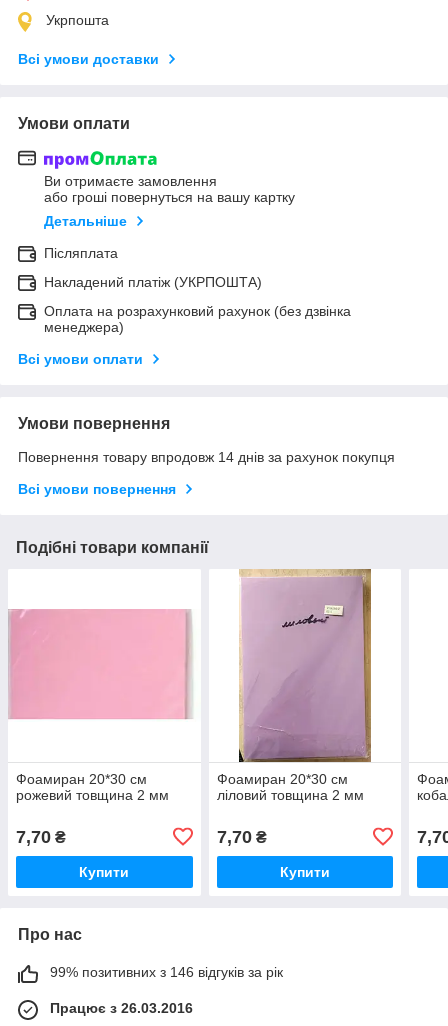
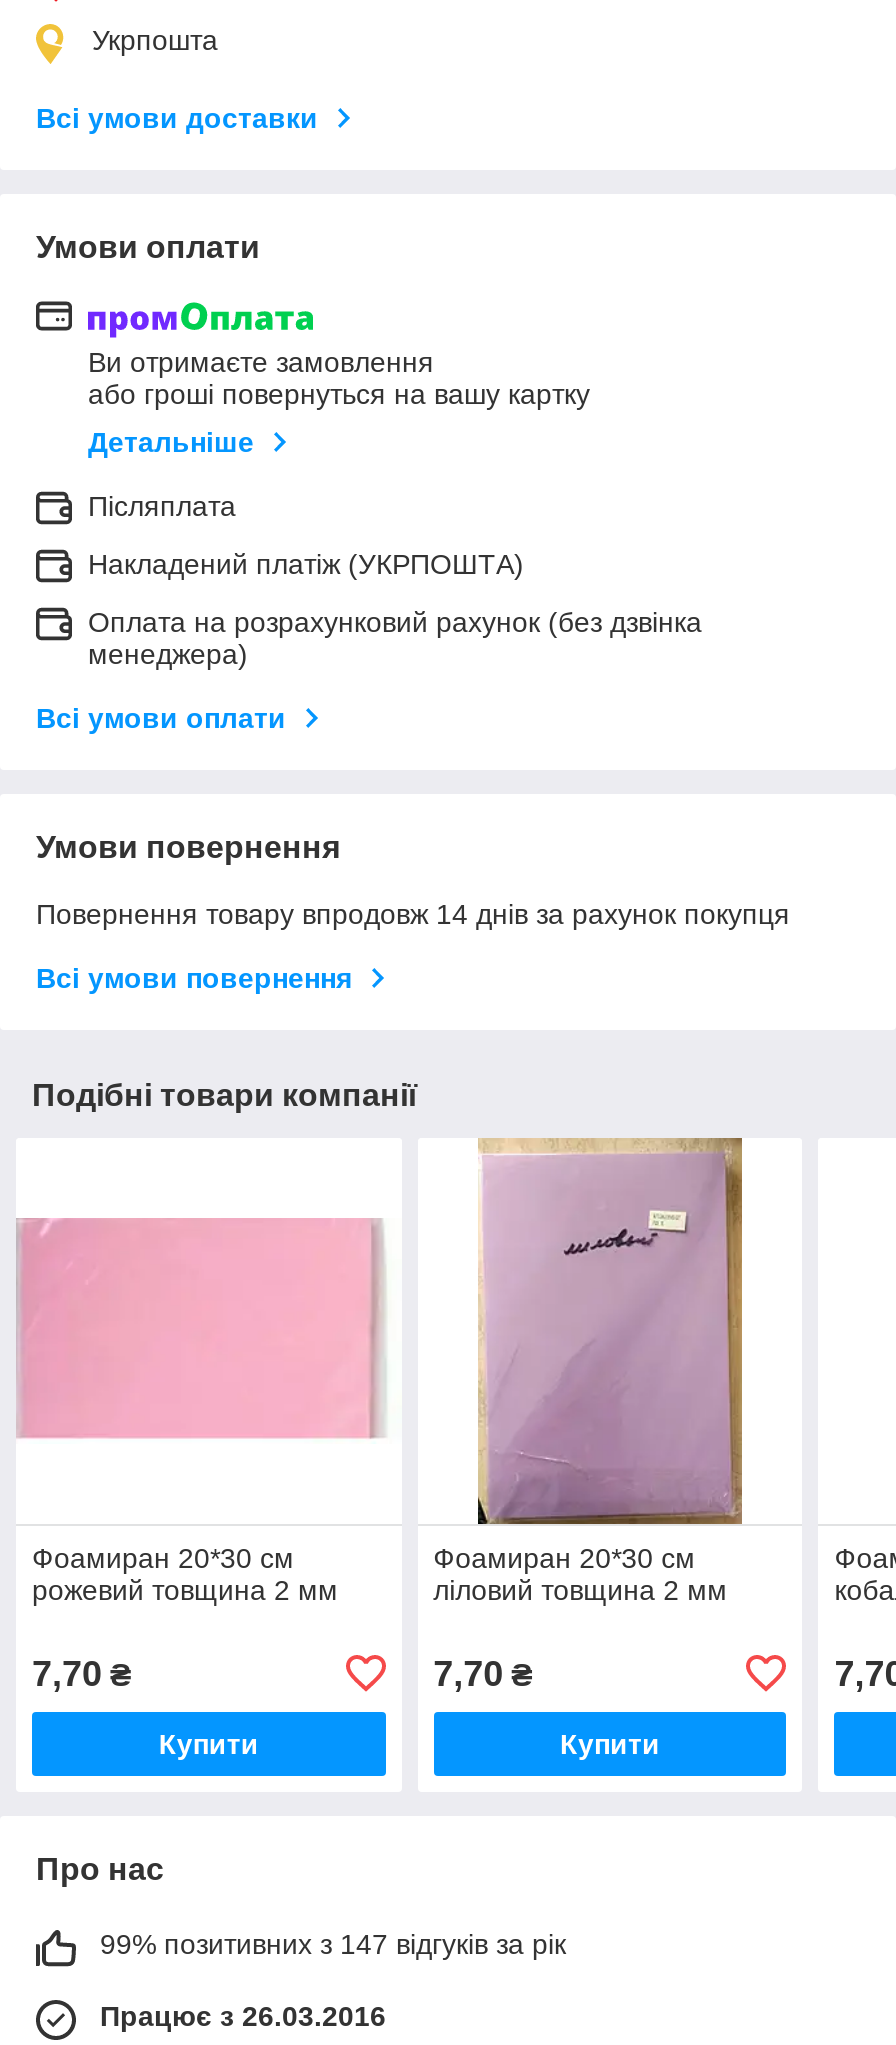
[50,964,283,980] 99% позитивних з 146 відгуків за рік -> [100,1928,566,1960] 99% позитивних з 147 відгуків за рік

